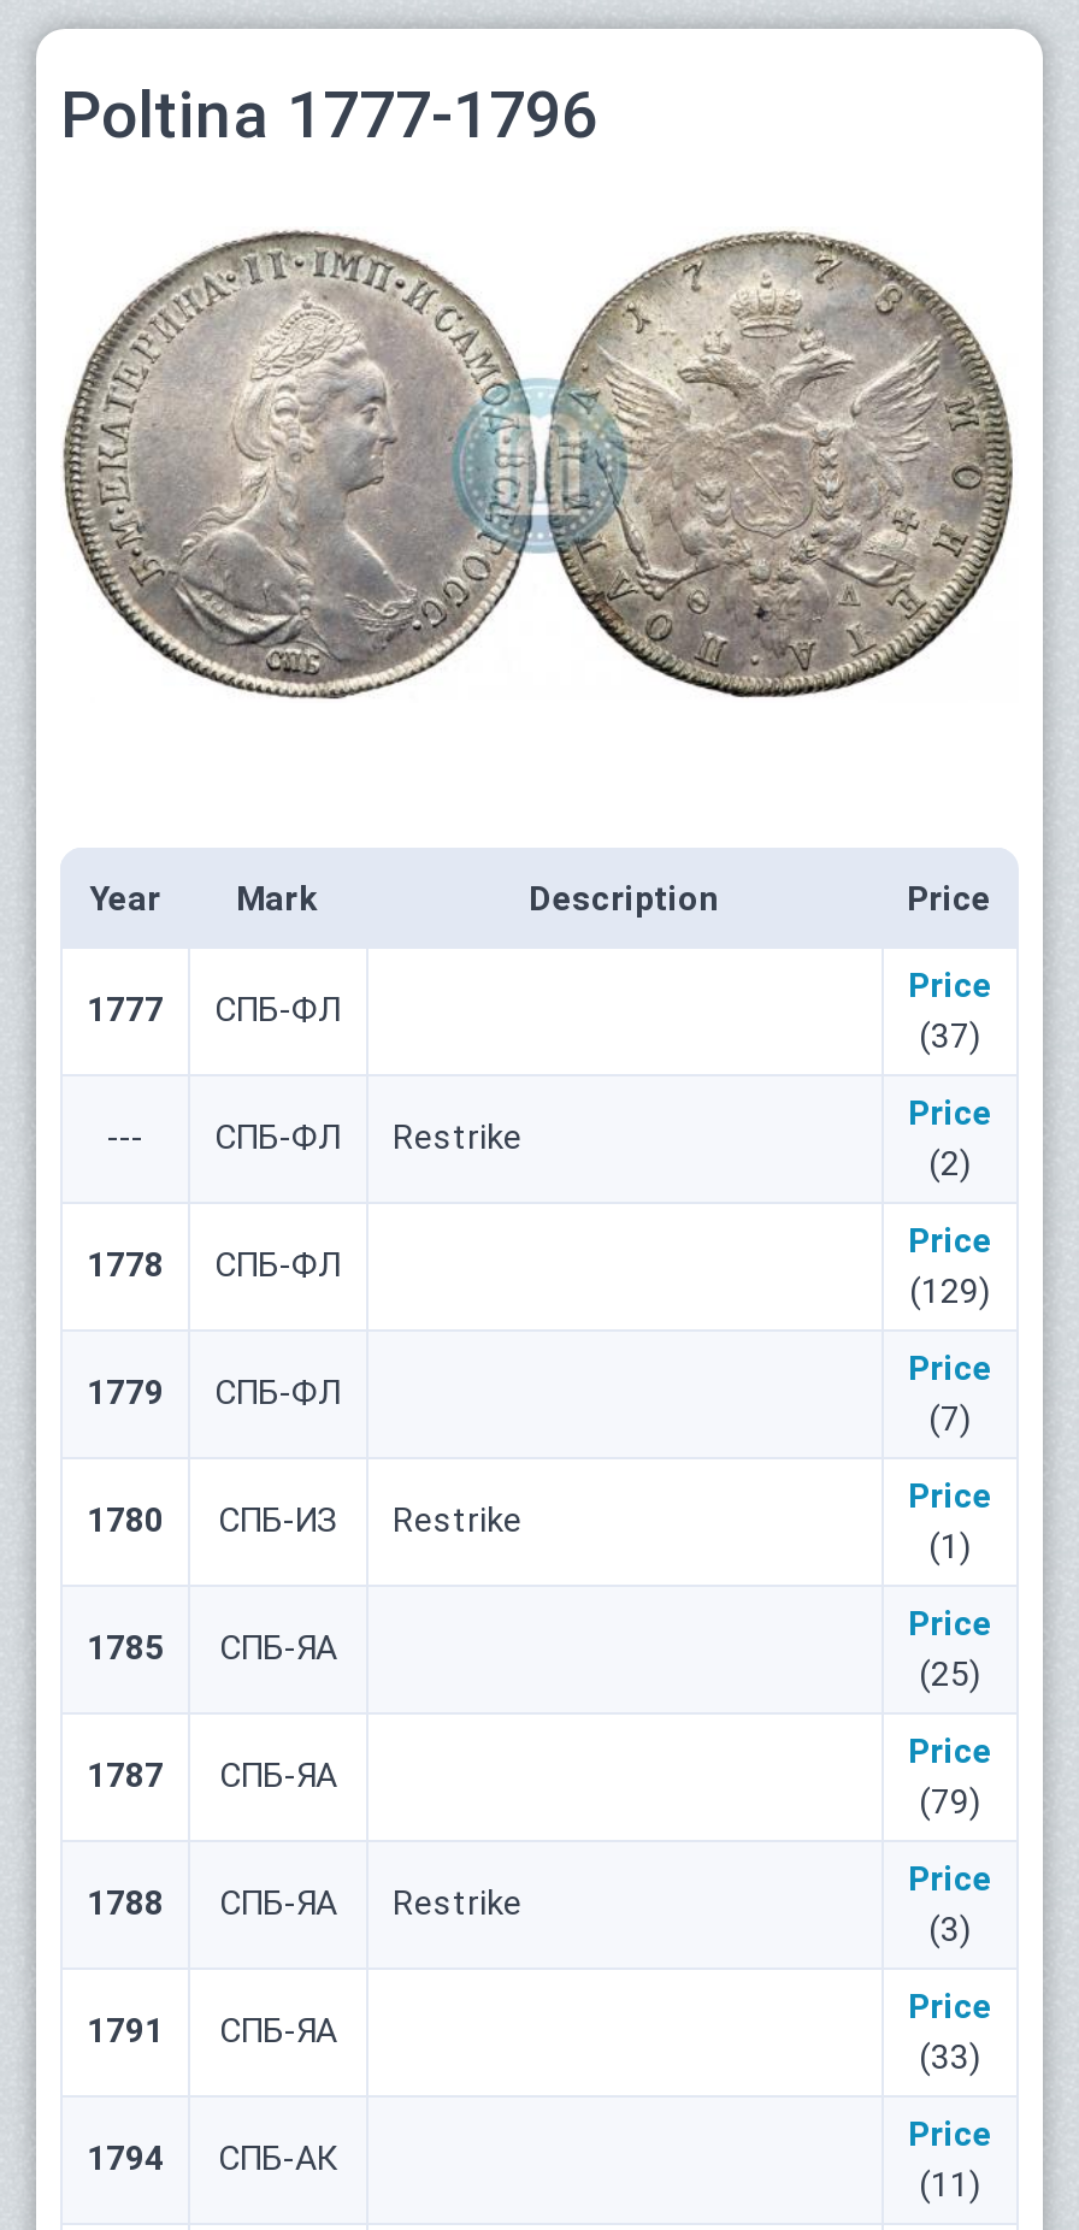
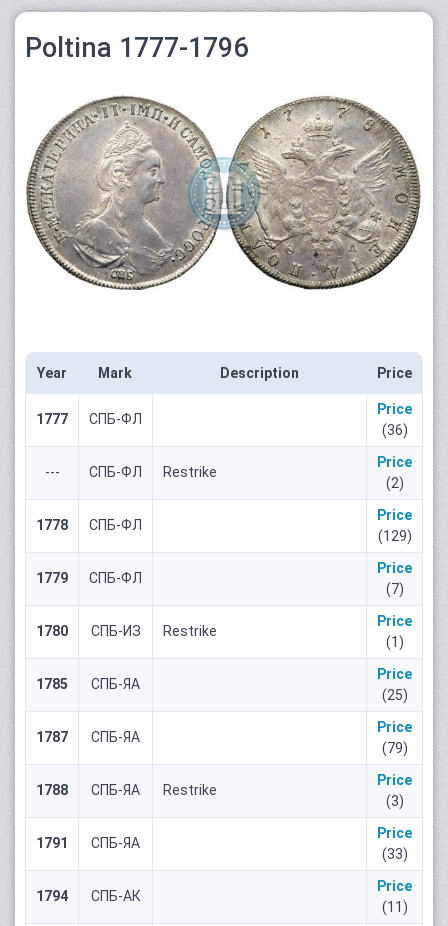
[919,1016,981,1055] (37) -> [381,422,407,438] (36)

